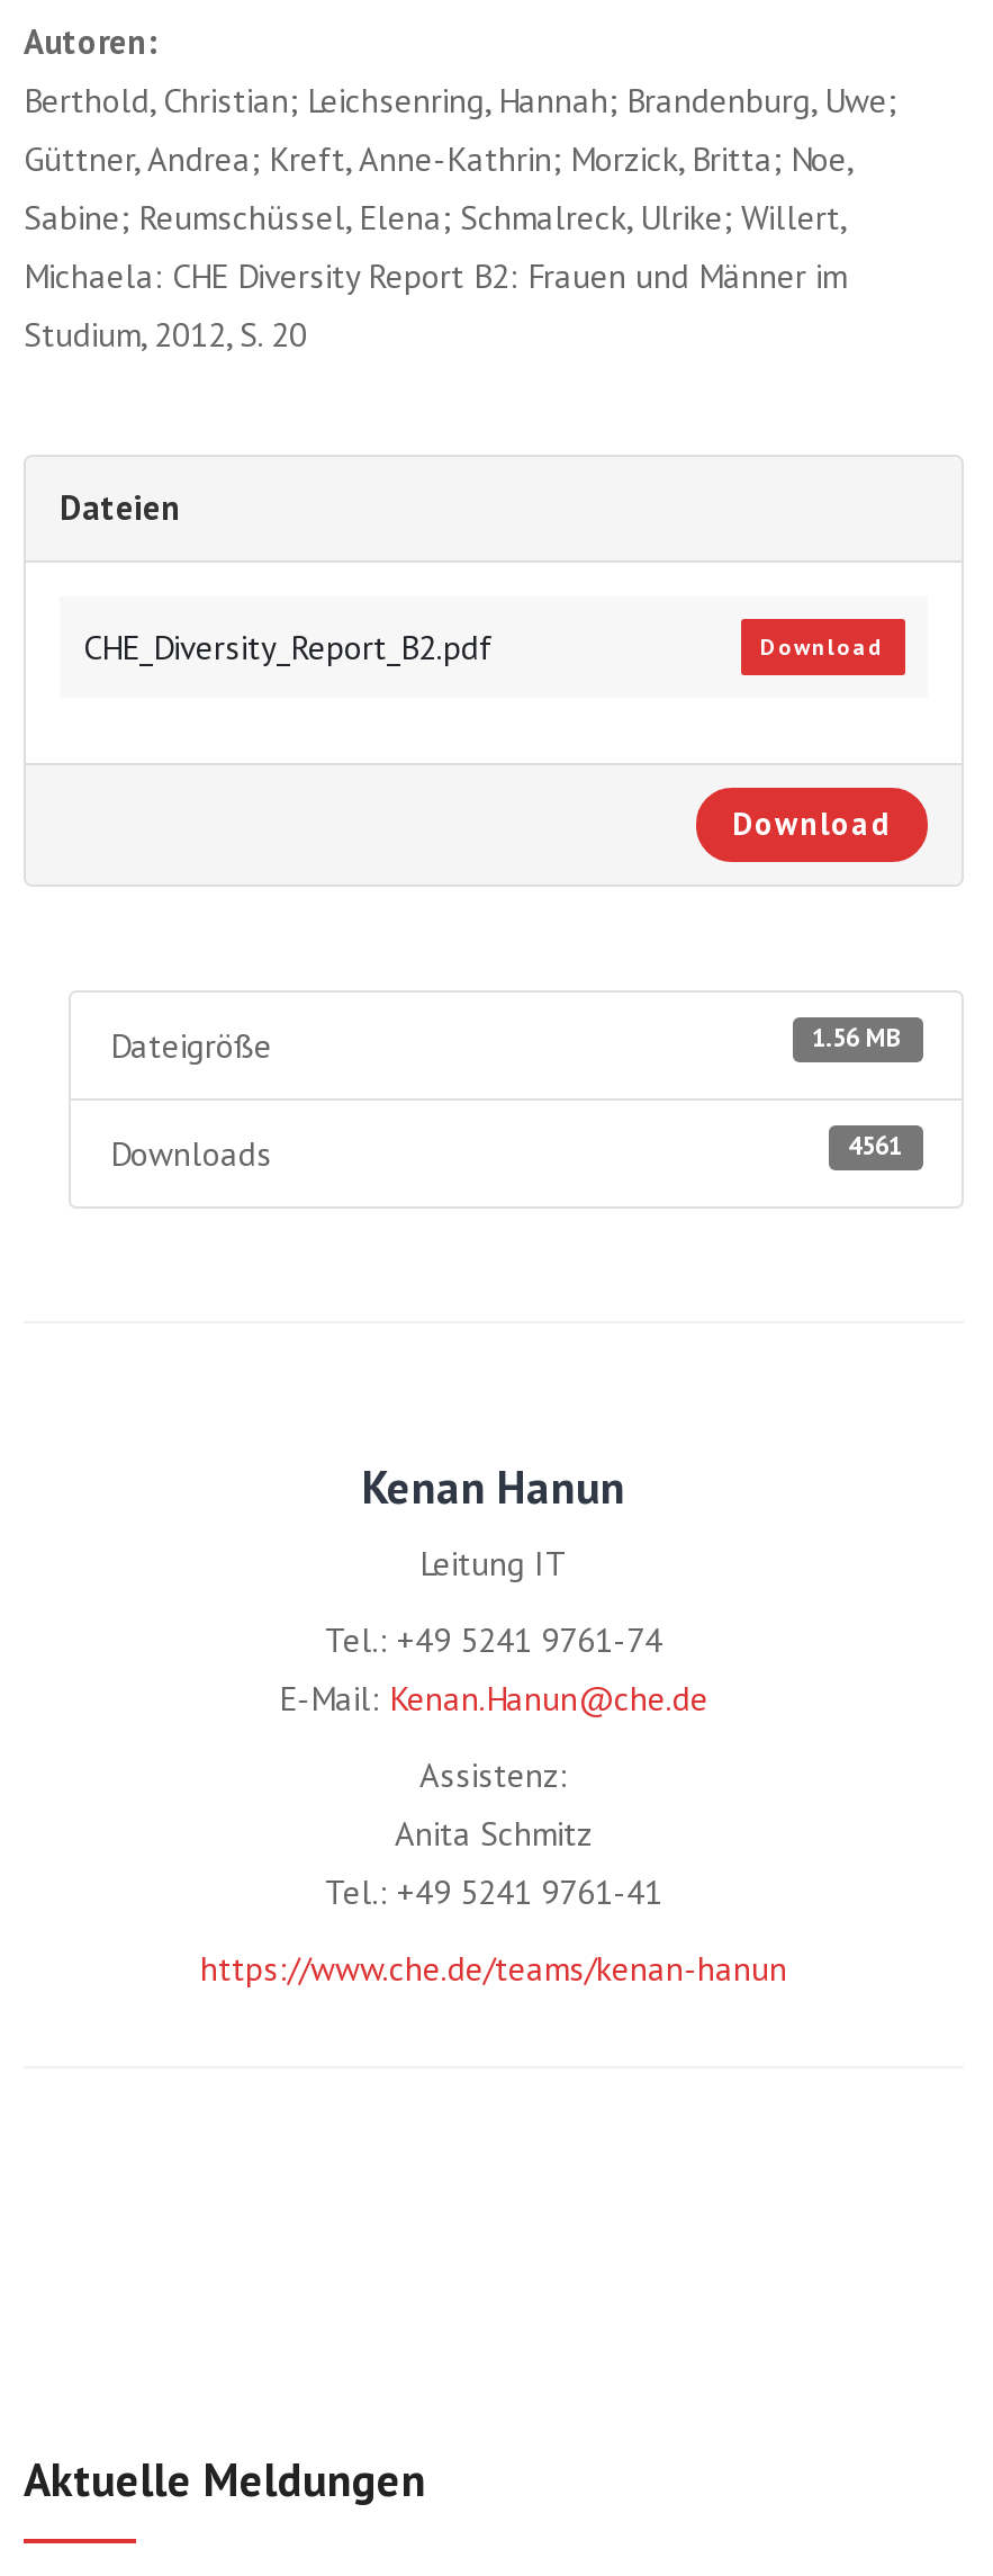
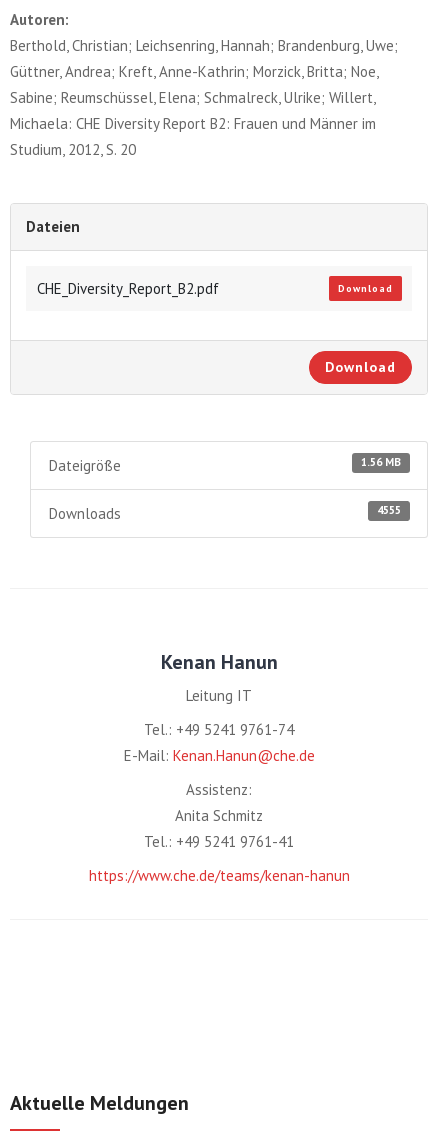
[848,1130,902,1161] 4561 -> [376,503,400,517] 4555

